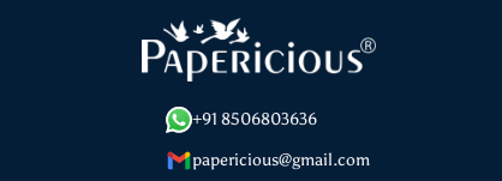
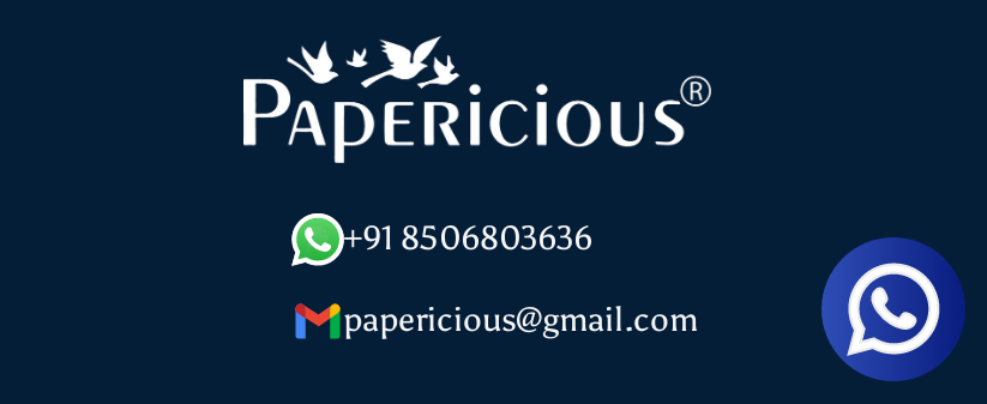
none -> [819,235,965,384] [image]

